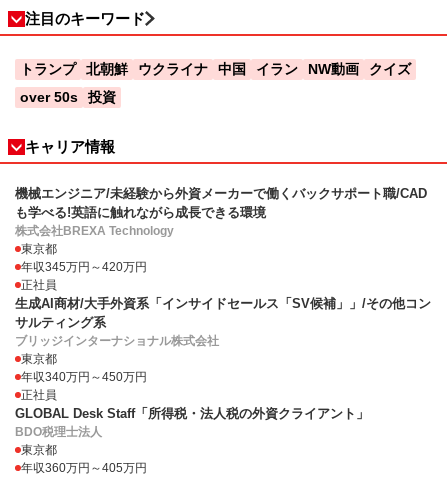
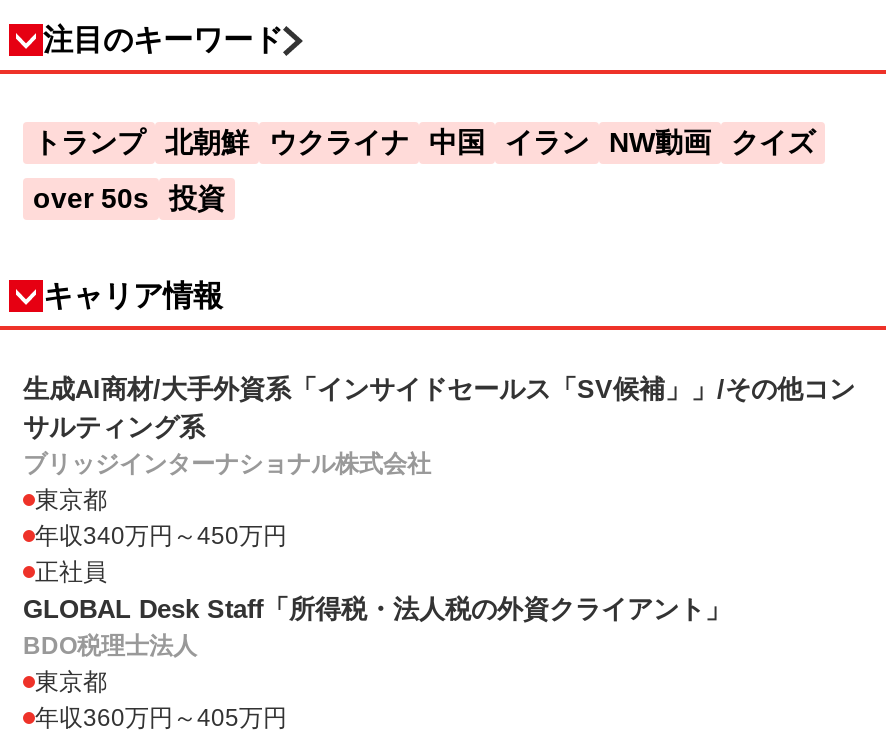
[15,186,427,292] 機械エンジニア/未経験から外資メーカーで働くバックサポート職/CAD | も学べる!英語に触れながら成長できる環境 | 株式会社BREXA Technology | 東京都 | 年収345万円～420万円 | 正社員 -> none

